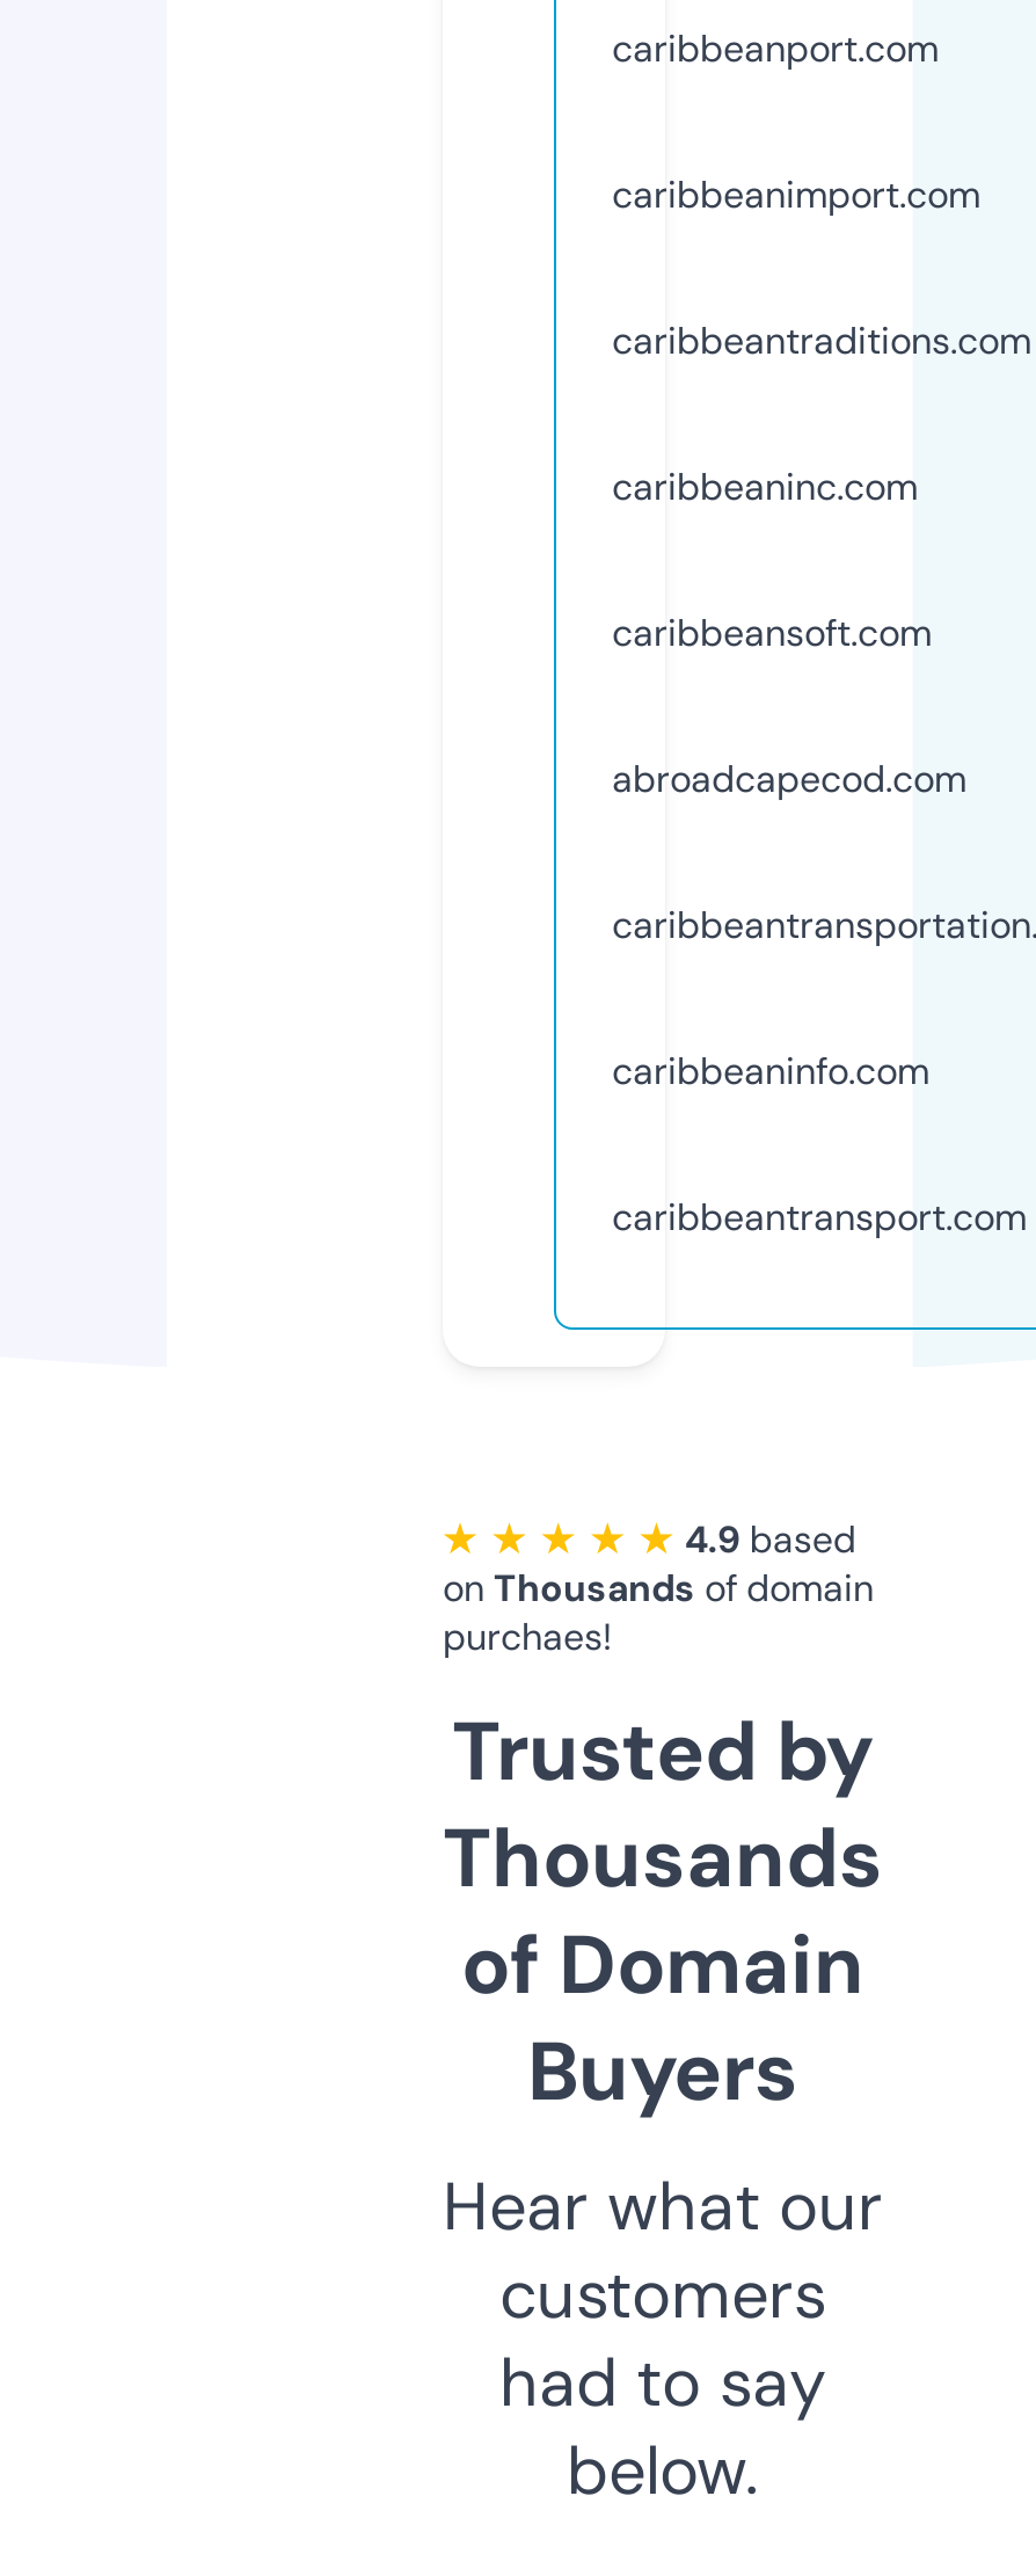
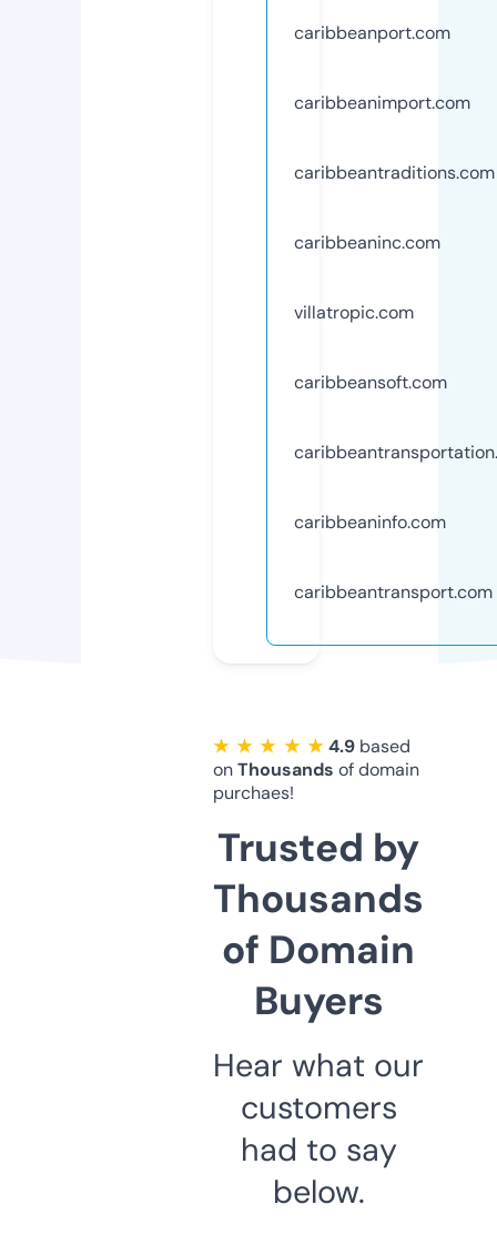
none -> [294,300,414,324] villatropic.com
moved [612,608,932,657] -> [294,370,447,394]: caribbeansoft.com
[612,754,966,803] abroadcapecod.com -> none

